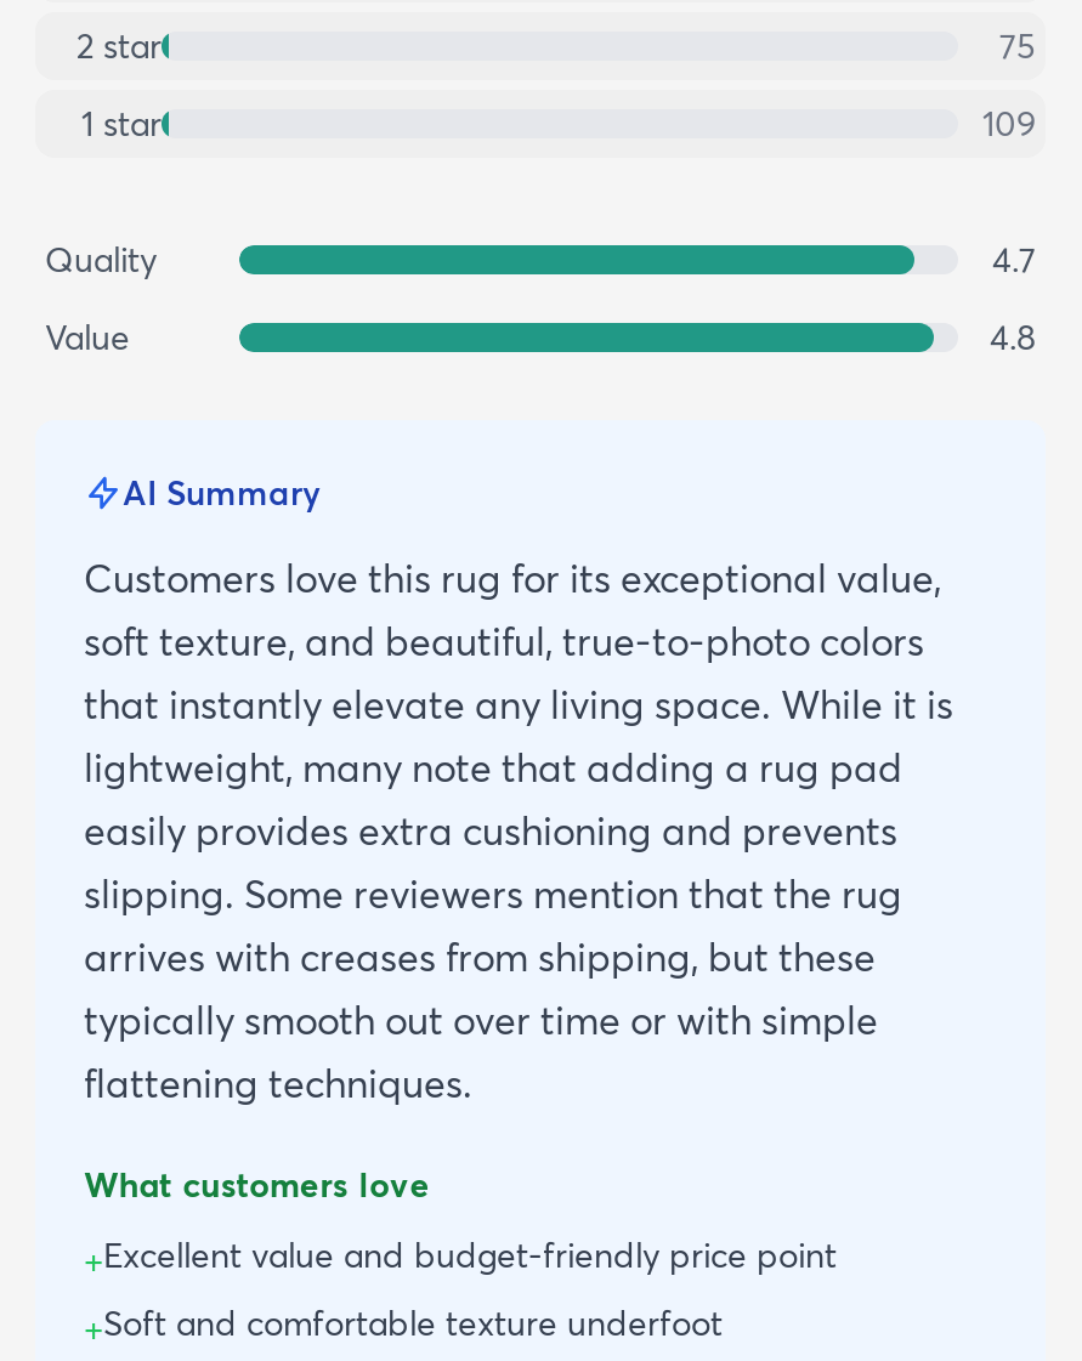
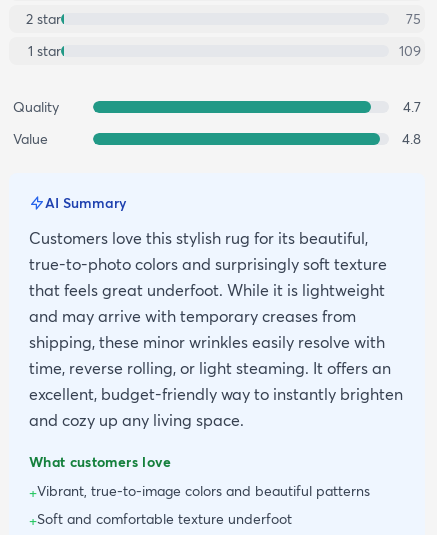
[84,553,953,1107] Customers love this rug for its exceptional value, | soft texture, and beautiful, true-to-photo colors | that instantly elevate any living space. While it is | lightweight, many note that adding a rug pad | easily provides extra cushioning and prevents | slipping. Some reviewers mention that the rug | arrives with creases from shipping, but these | typically smooth out over time or with simple | flattening techniques. -> [29,228,403,430] Customers love this stylish rug for its beautiful, | true-to-photo colors and surprisingly soft texture | that feels great underfoot. While it is lightweight | and may arrive with temporary creases from | shipping, these minor wrinkles easily resolve with | time, reverse rolling, or light steaming. It offers an | excellent, budget-friendly way to instantly brighten | and cozy up any living space.
[84,1233,837,1282] +Excellent value and budget-friendly price point -> [29,482,370,502] +Vibrant, true-to-image colors and beautiful patterns

